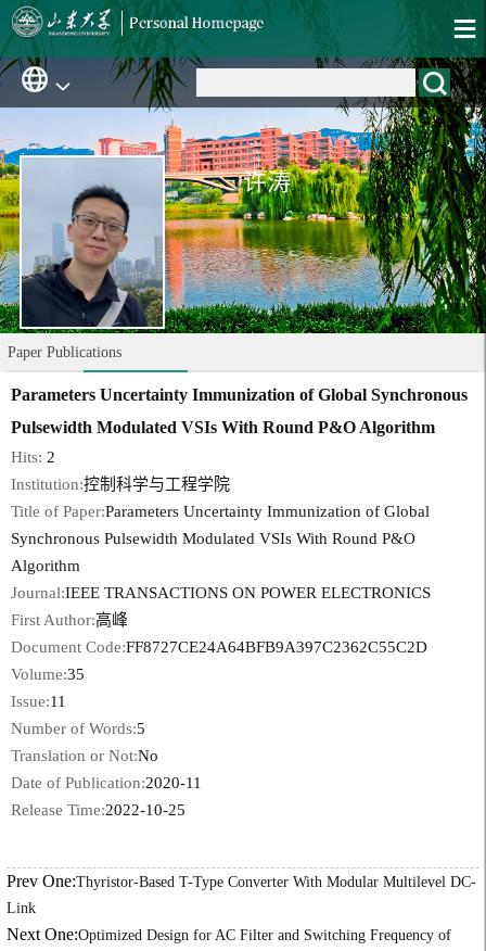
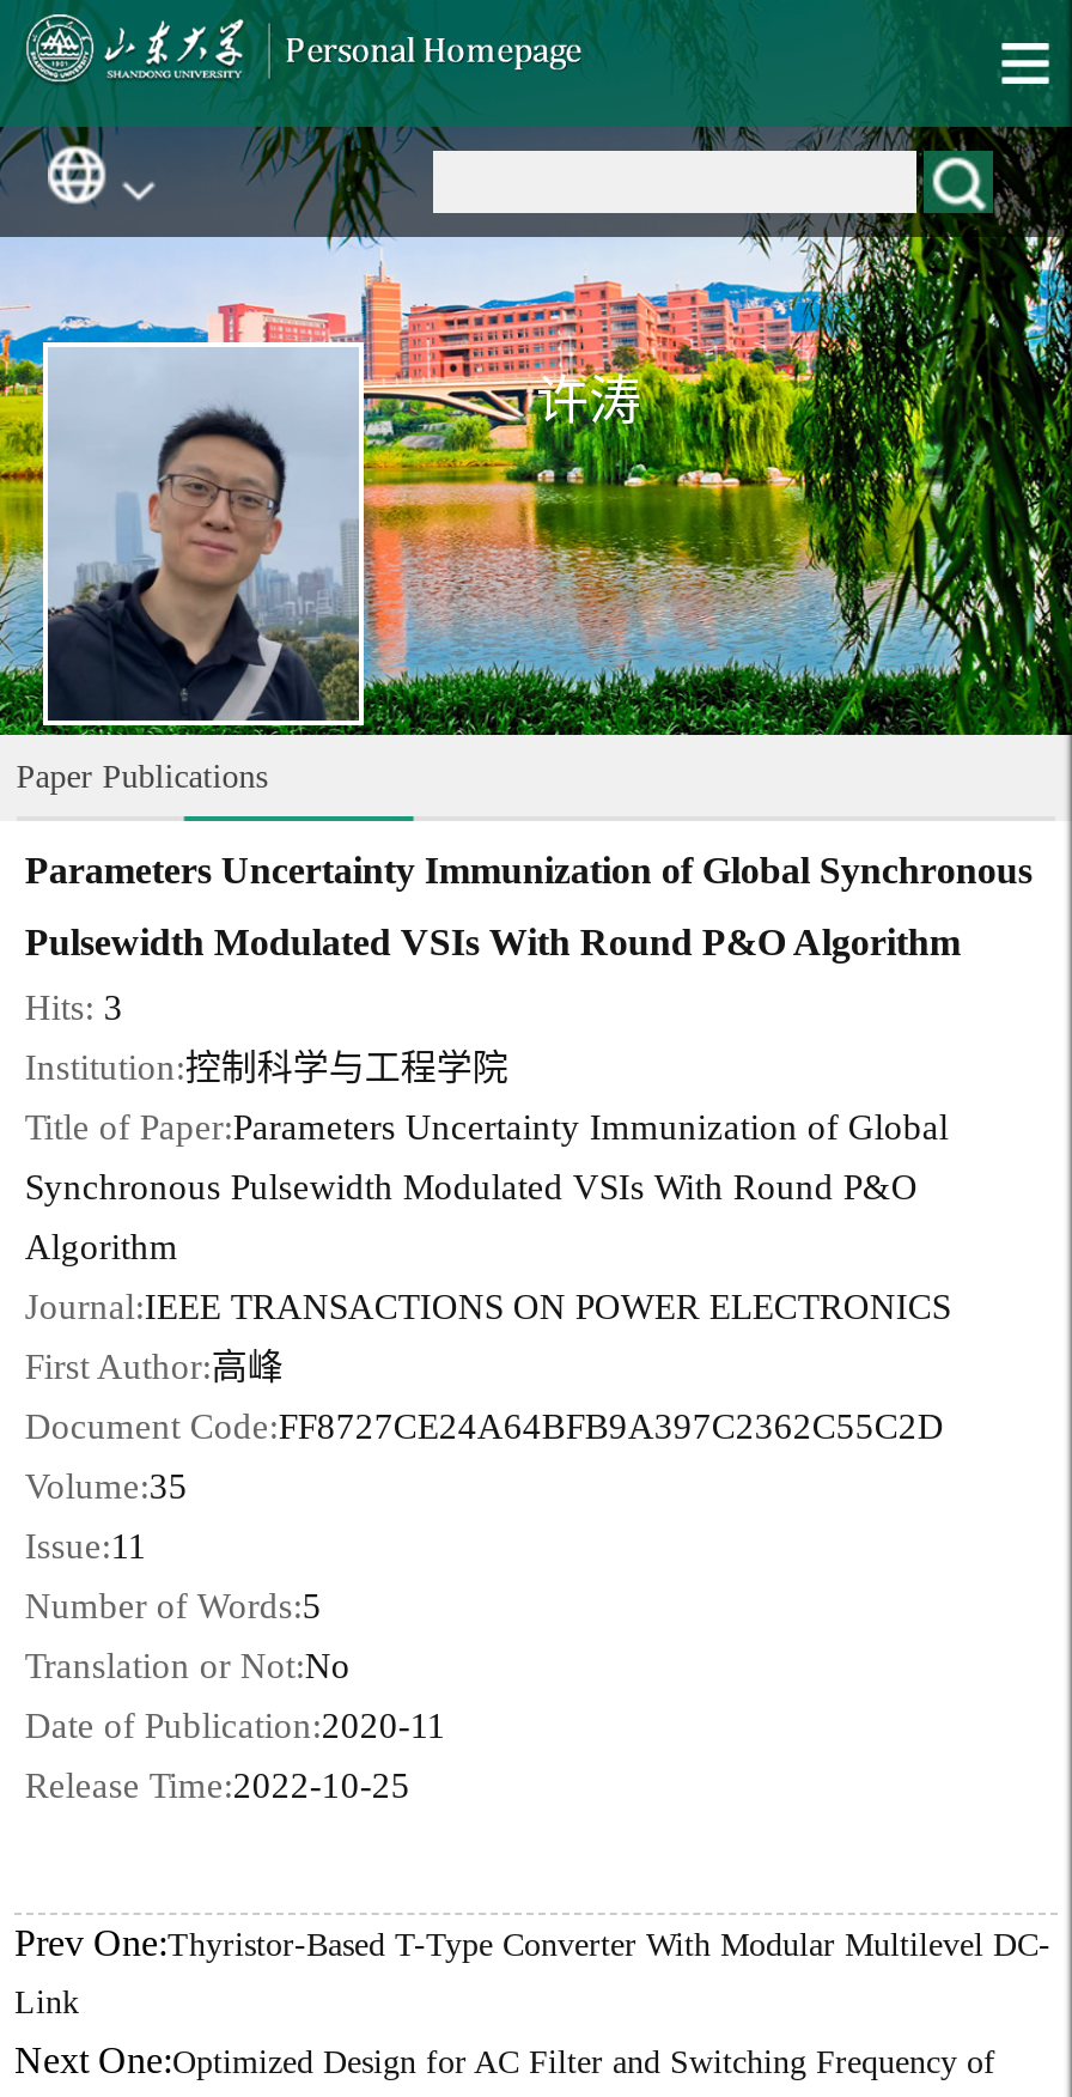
[11,449,56,466] Hits: 2 -> [25,989,123,1028] Hits: 3

